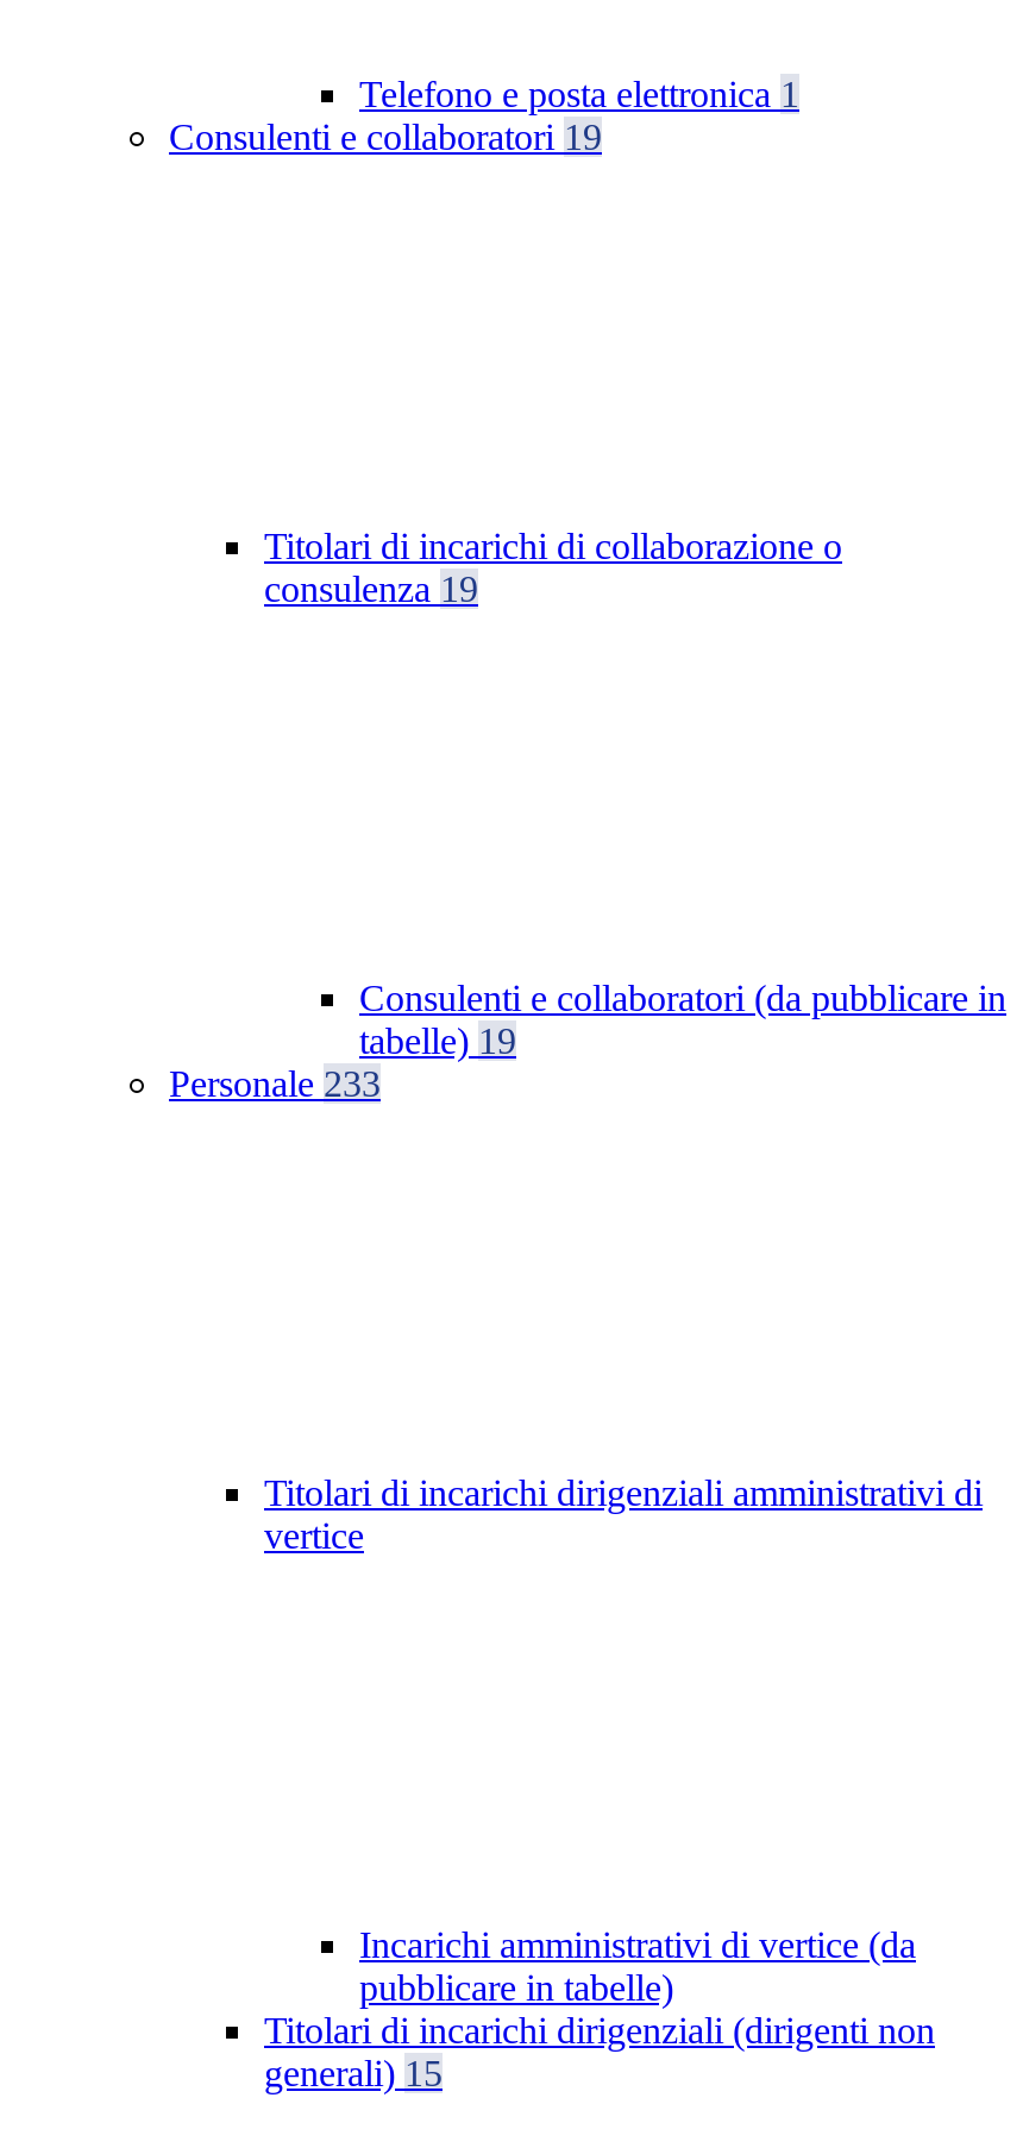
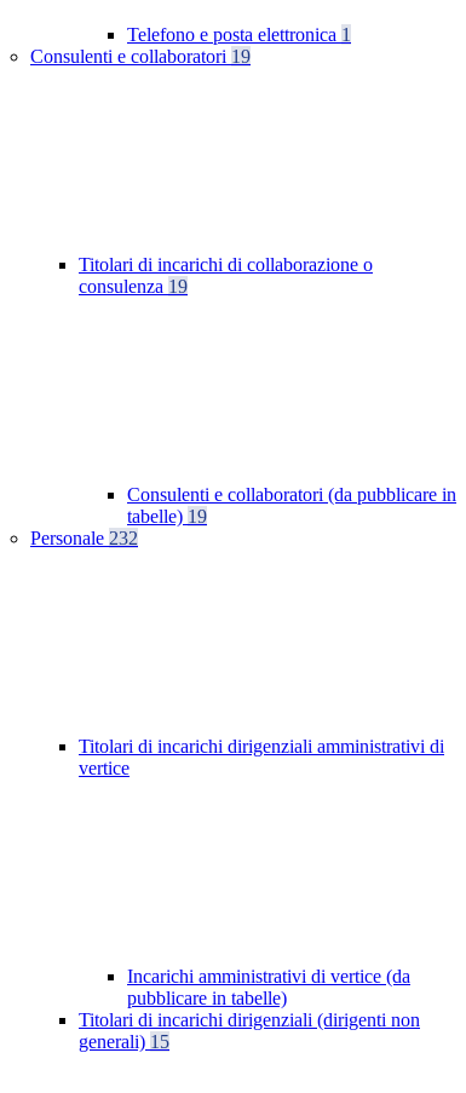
[169,1064,381,1104] Personale 233 -> [30,528,138,549] Personale 232

